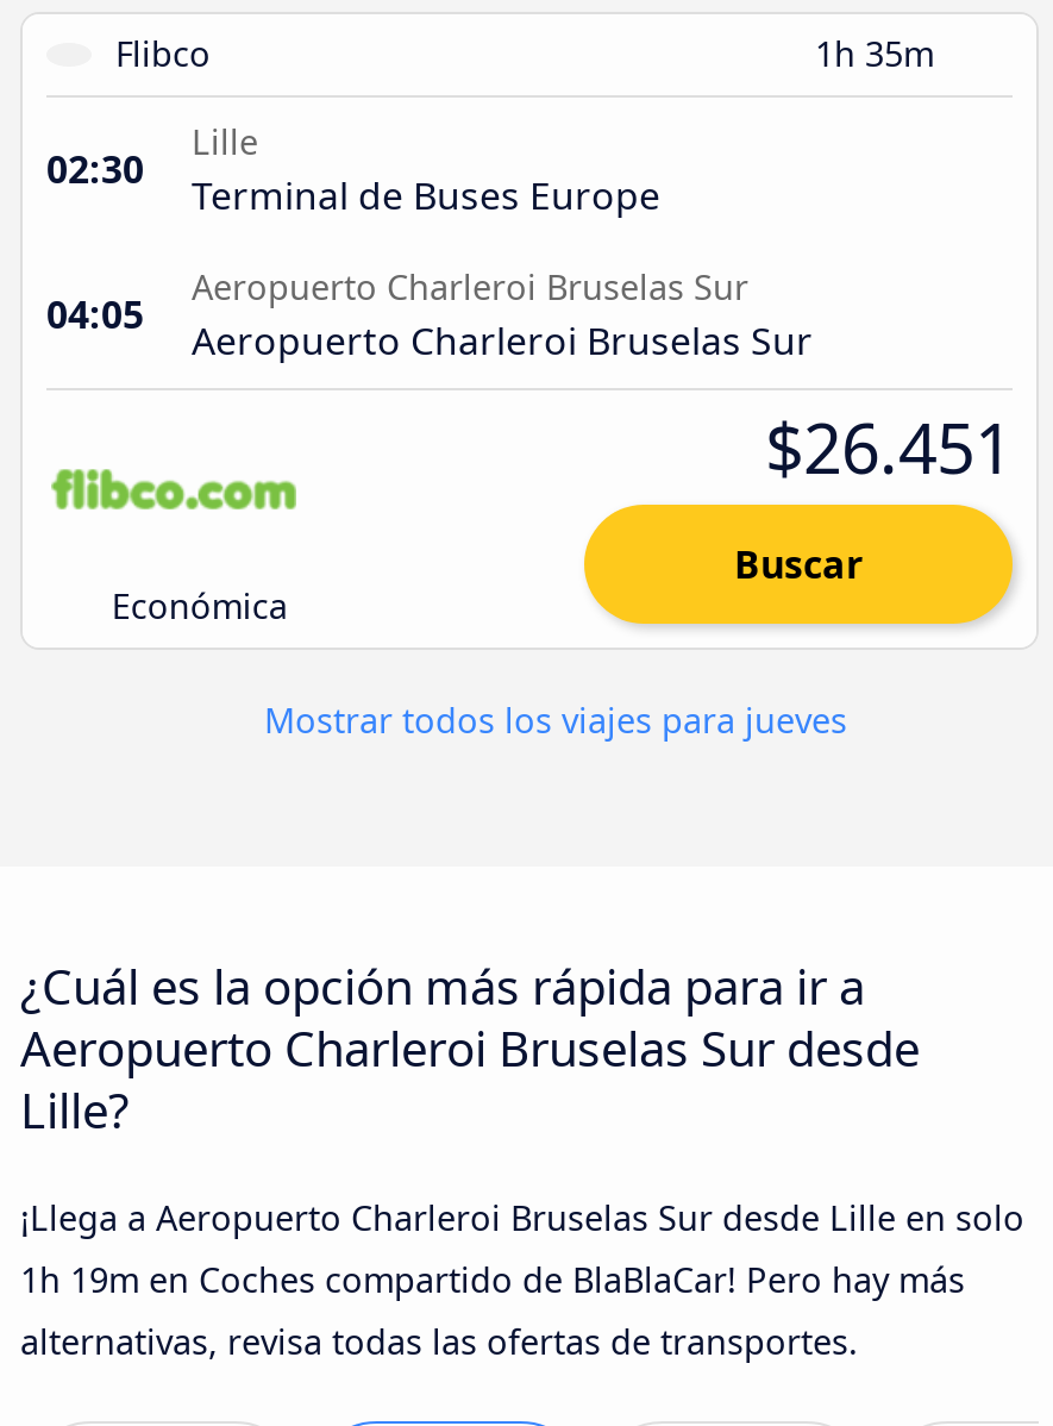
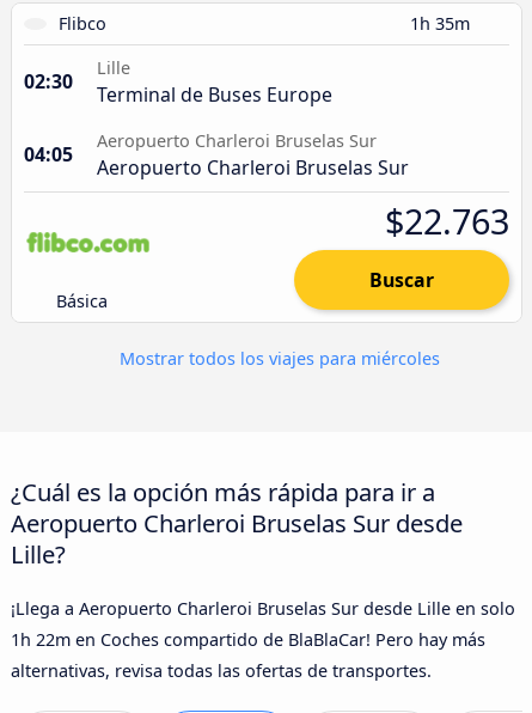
[765,399,1013,492] $26.451 -> [385,197,509,244] $22.763
[112,583,288,628] Económica -> [57,289,108,312] Básica
[255,697,847,742] Mostrar todos los viajes para jueves -> [115,347,440,369] Mostrar todos los viajes para miércoles
[20,1257,965,1302] 1h 19m en Coches compartido de BlaBlaCar! Pero hay más -> [11,628,485,651] 1h 22m en Coches compartido de BlaBlaCar! Pero hay más

